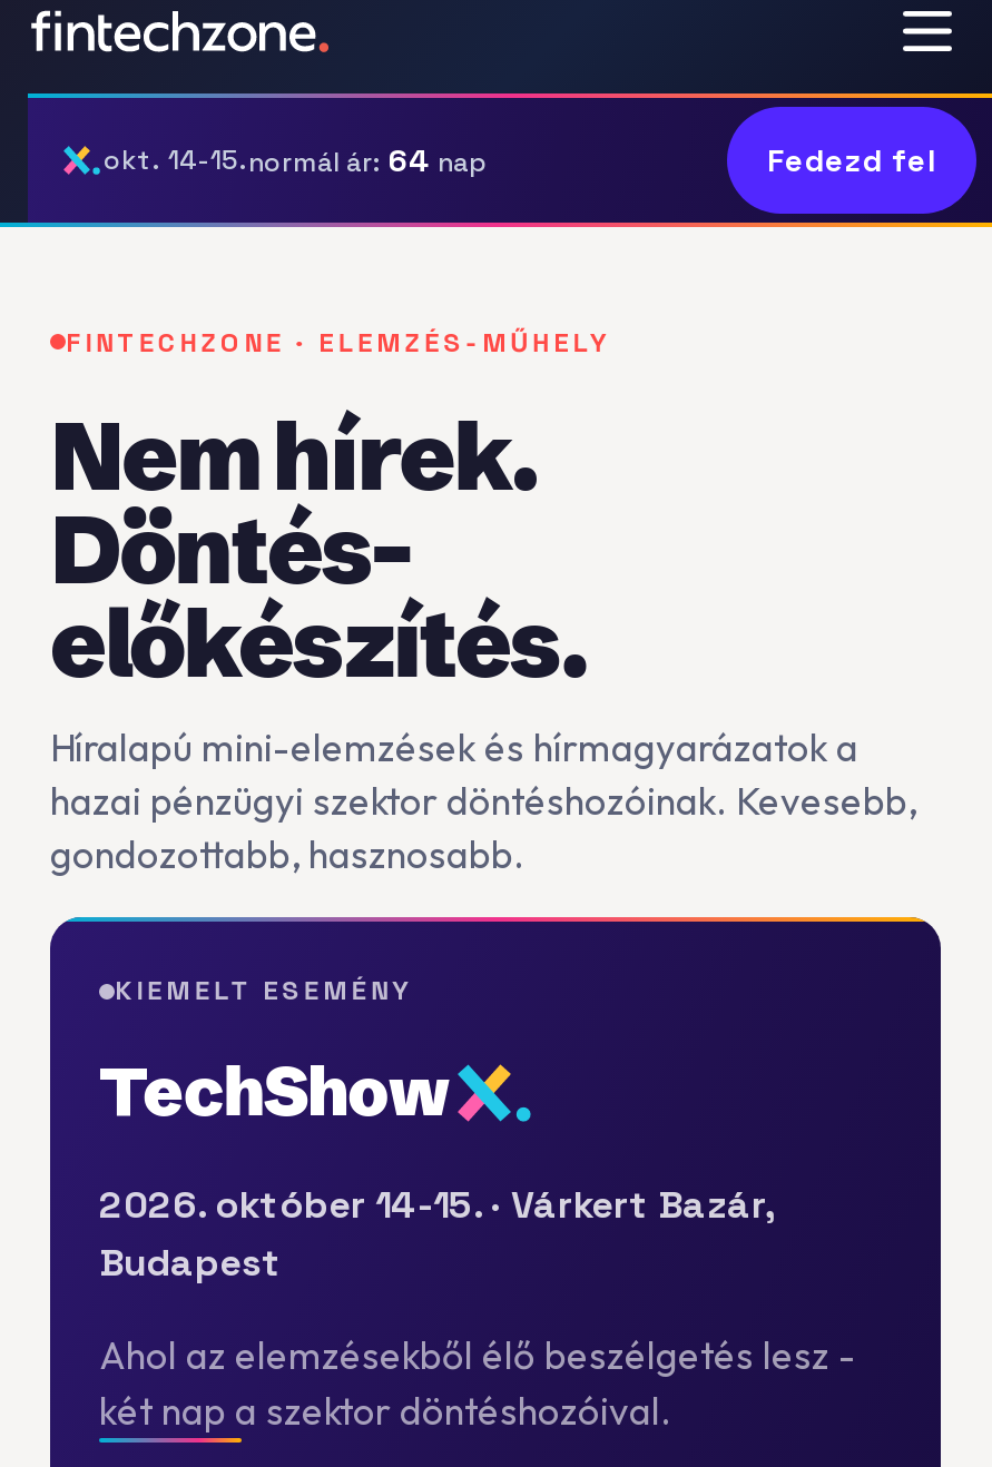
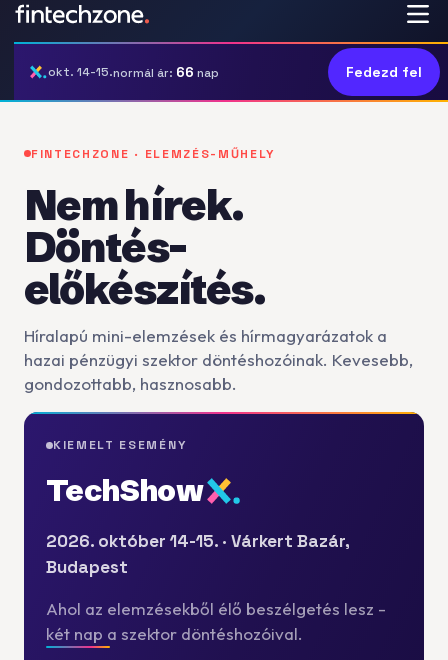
[104,139,487,179] okt. 14-15.normál ár: 64 nap -> [48,62,219,80] okt. 14-15.normál ár: 66 nap

